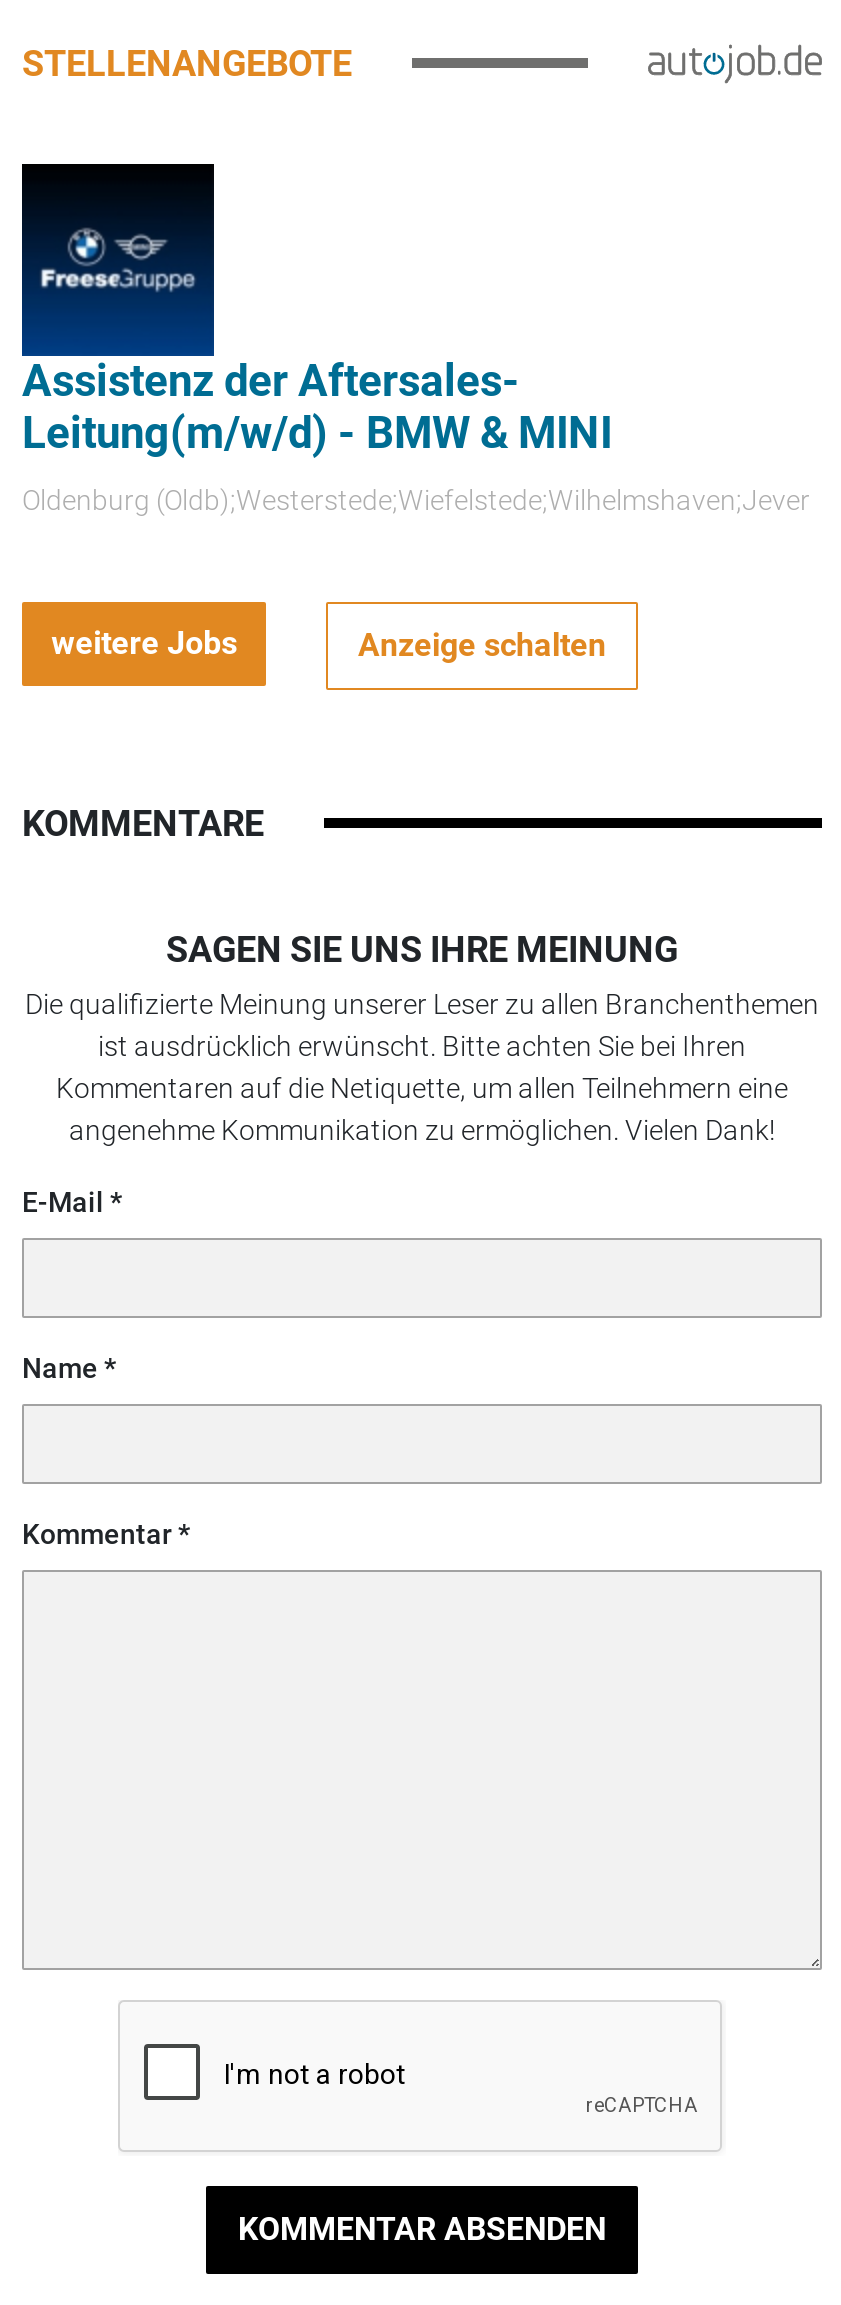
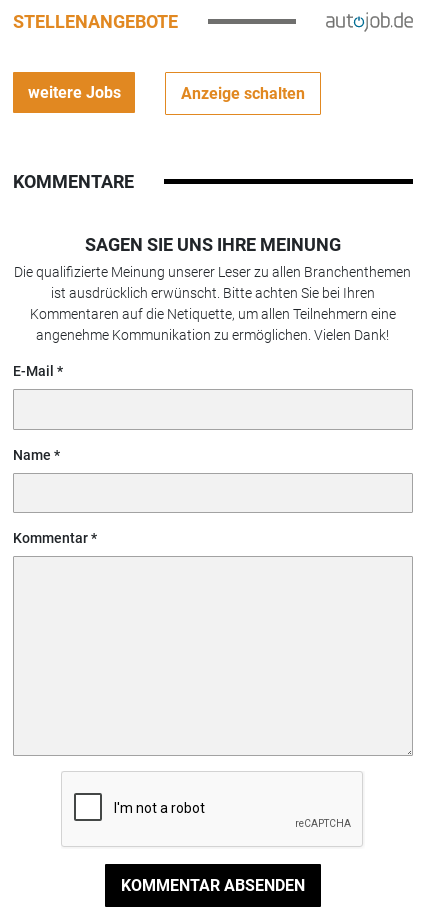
[20,162,810,517] [image] | Assistenz der Aftersales- | Leitung(m/w/d) - BMW & MINI | Oldenburg (Oldb);Westerstede;Wiefelstede;Wilhelmshaven;Jever -> none

